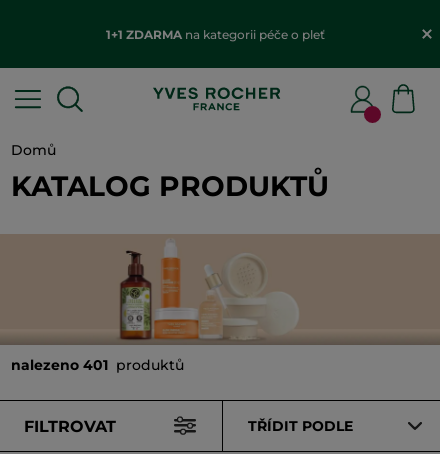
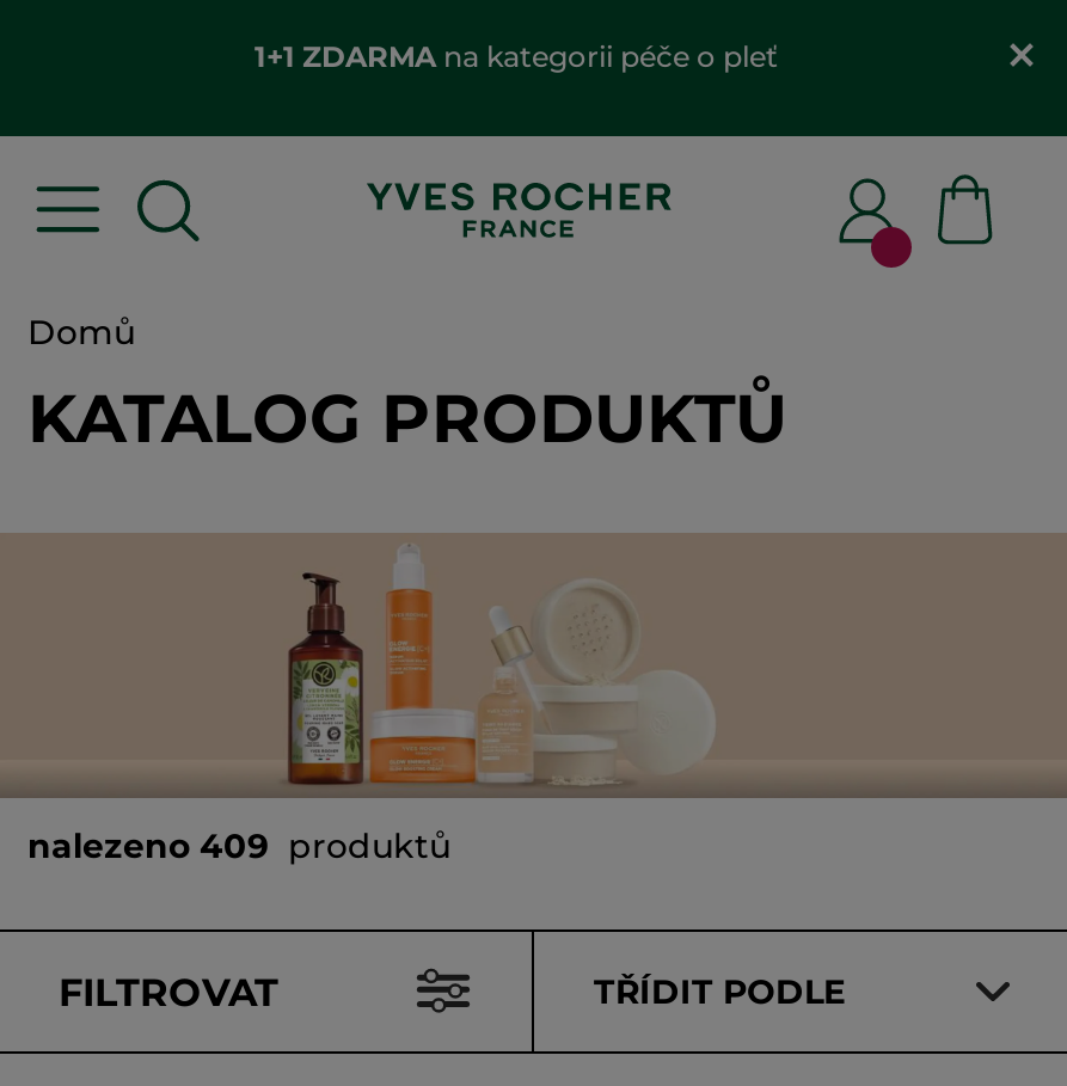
[11,356,184,374] nalezeno 401 produktů -> [27,825,450,868] nalezeno 409 produktů

